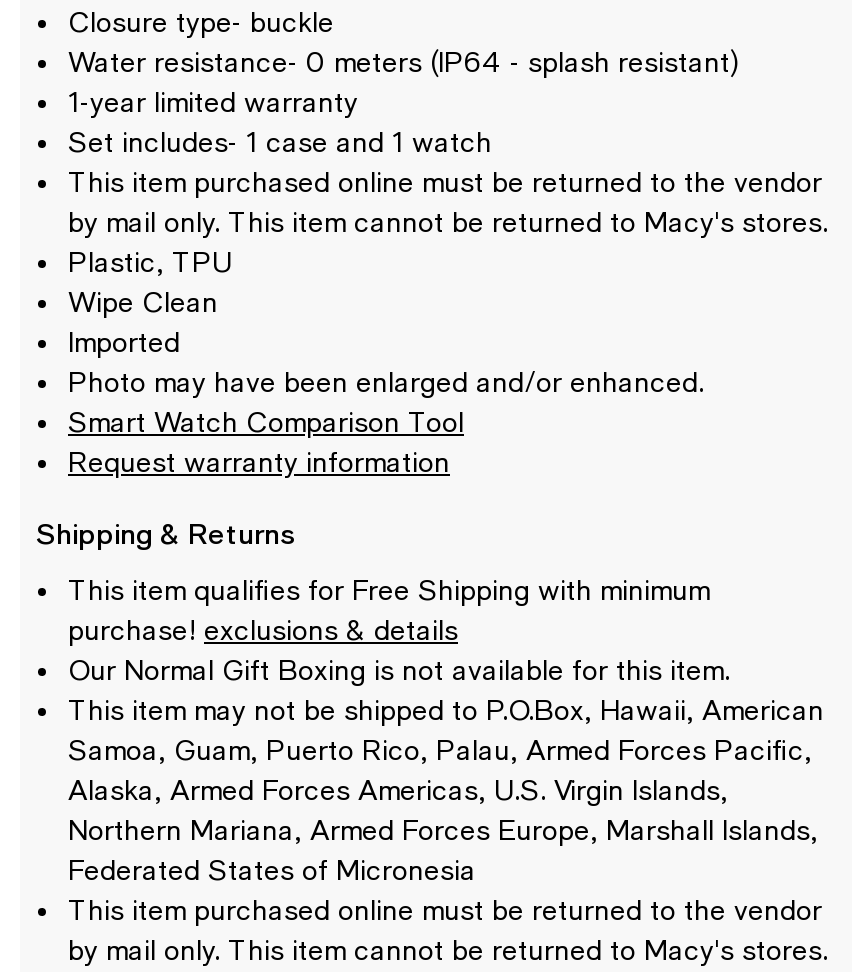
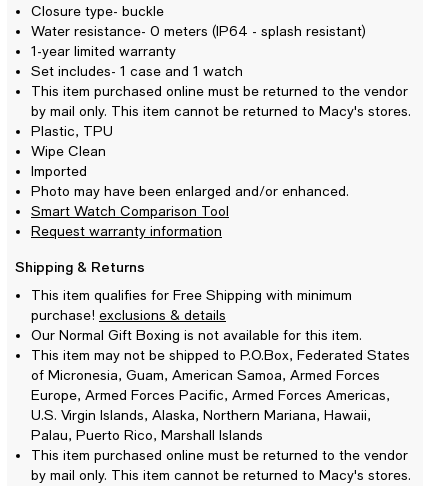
[68,695,824,887] This item may not be shipped to P.O.Box, Hawaii, American | Samoa, Guam, Puerto Rico, Palau, Armed Forces Pacific, | Alaska, Armed Forces Americas, U.S. Virgin Islands, | Northern Mariana, Armed Forces Europe, Marshall Islands, | Federated States of Micronesia -> [31,347,410,443] This item may not be shipped to P.O.Box, Federated States | of Micronesia, Guam, American Samoa, Armed Forces | Europe, Armed Forces Pacific, Armed Forces Americas, | U.S. Virgin Islands, Alaska, Northern Mariana, Hawaii, | Palau, Puerto Rico, Marshall Islands

